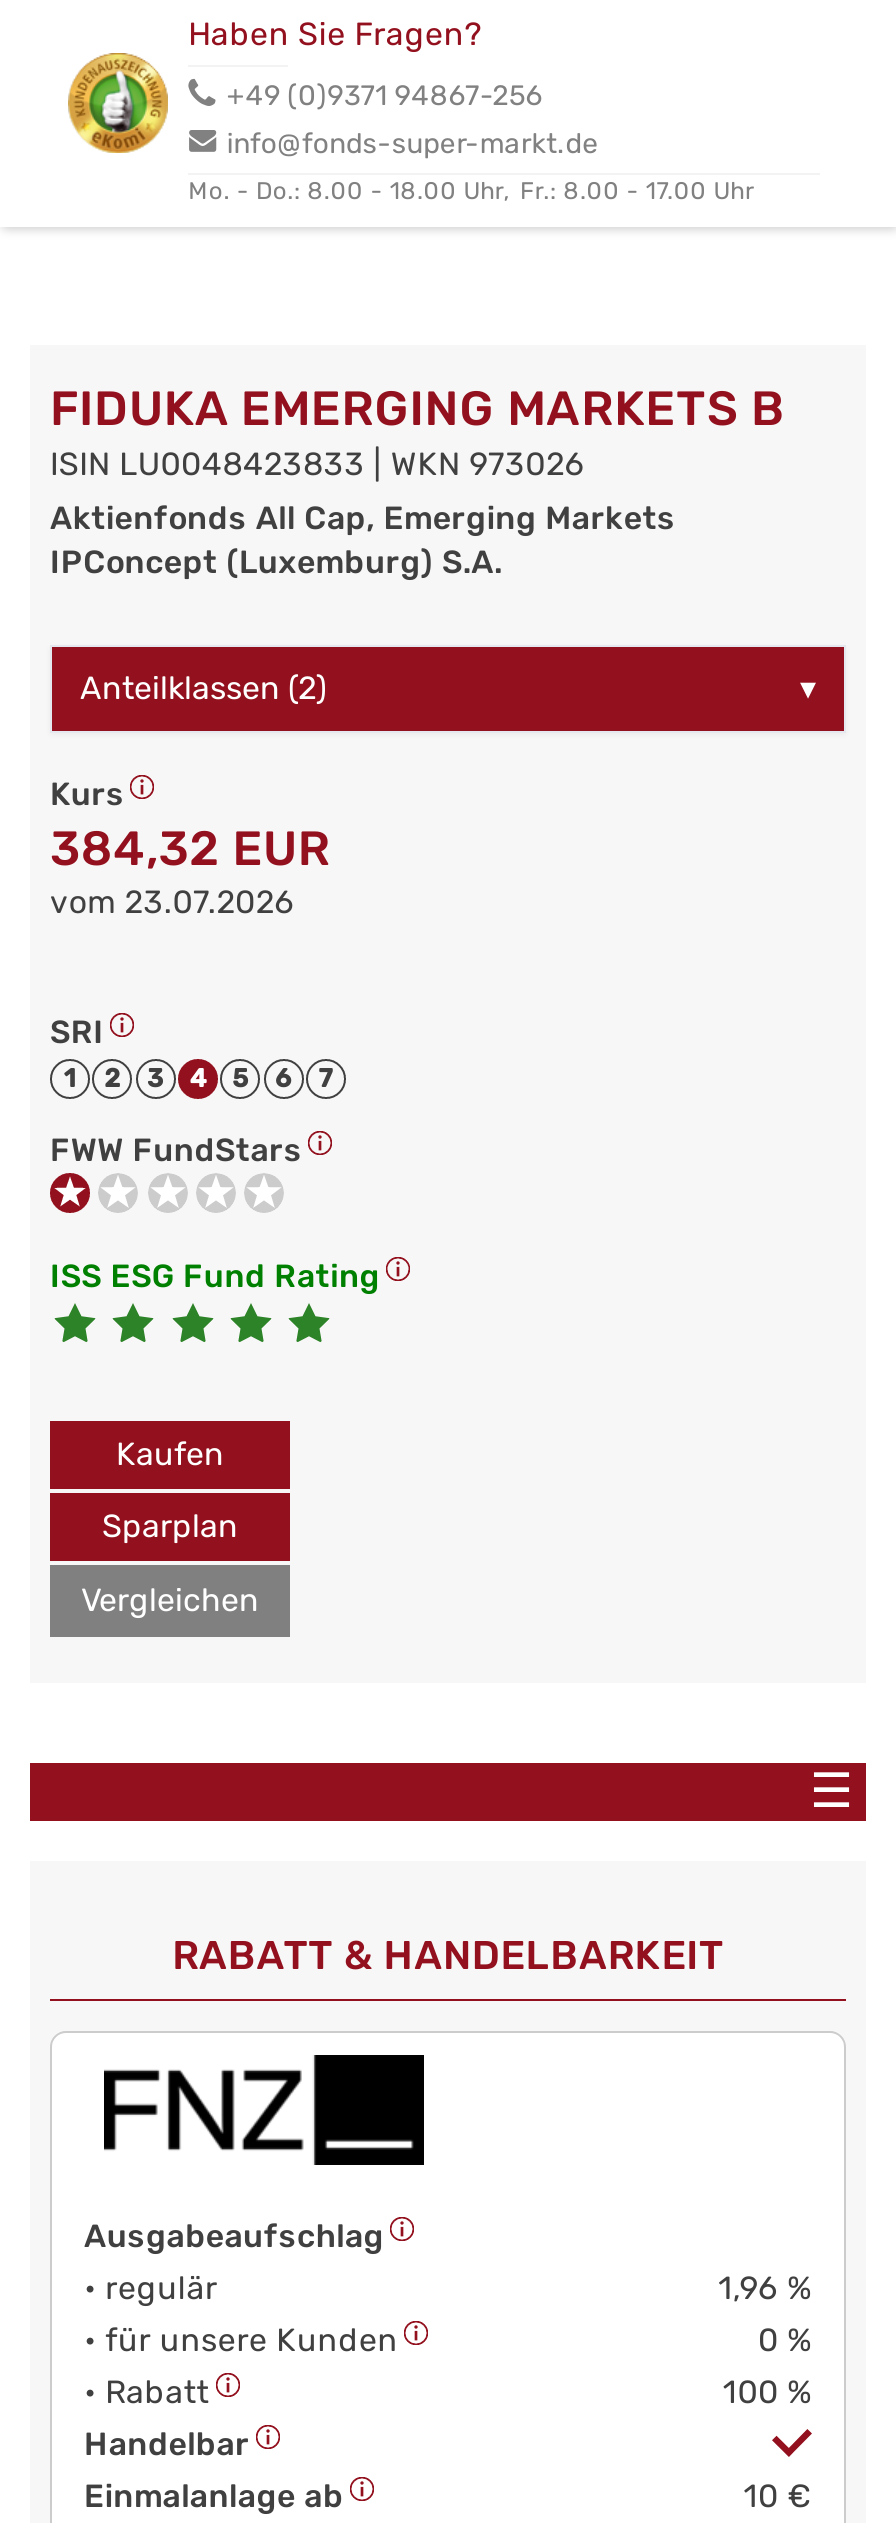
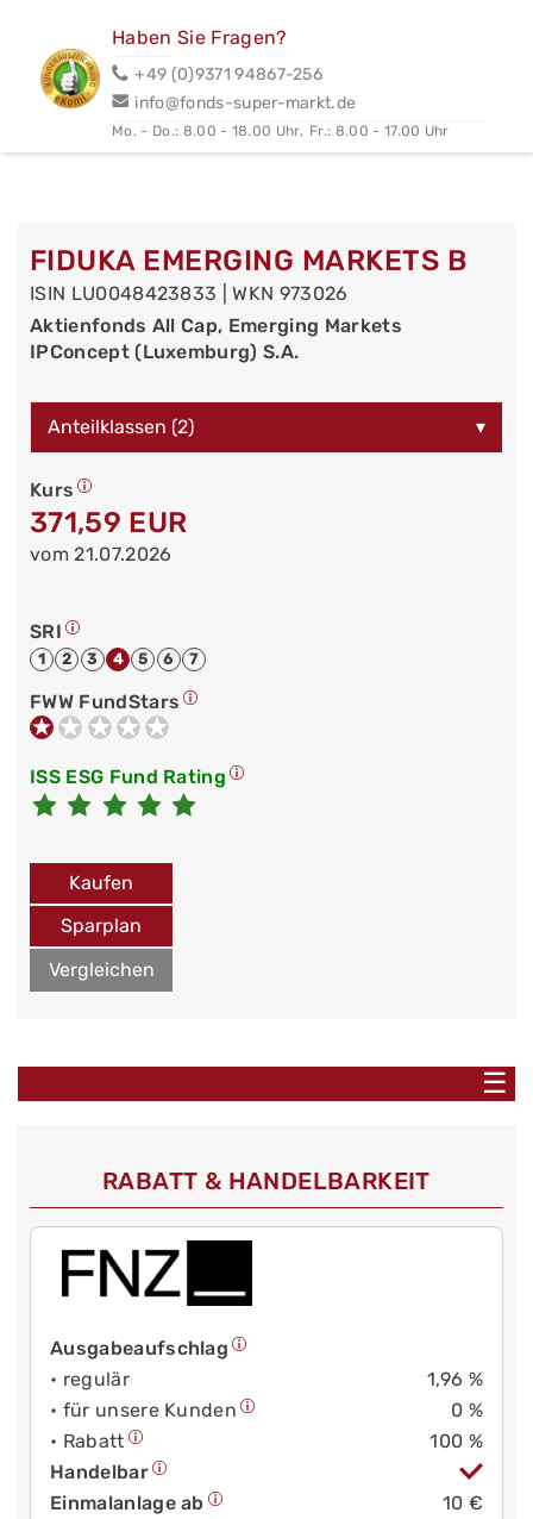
[50,821,330,877] 384,32 EUR -> [30,506,187,539] 371,59 EUR
[50,883,295,921] vom 23.07.2026 -> [30,543,172,565] vom 21.07.2026

